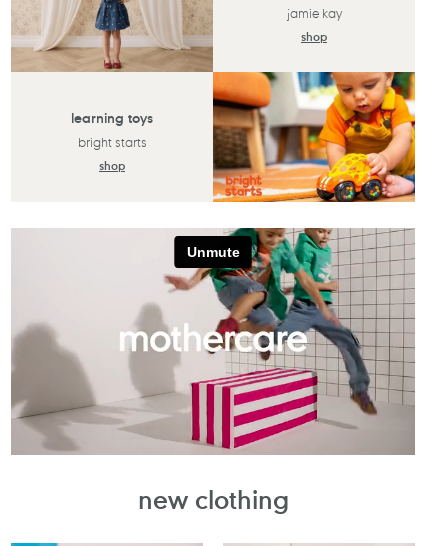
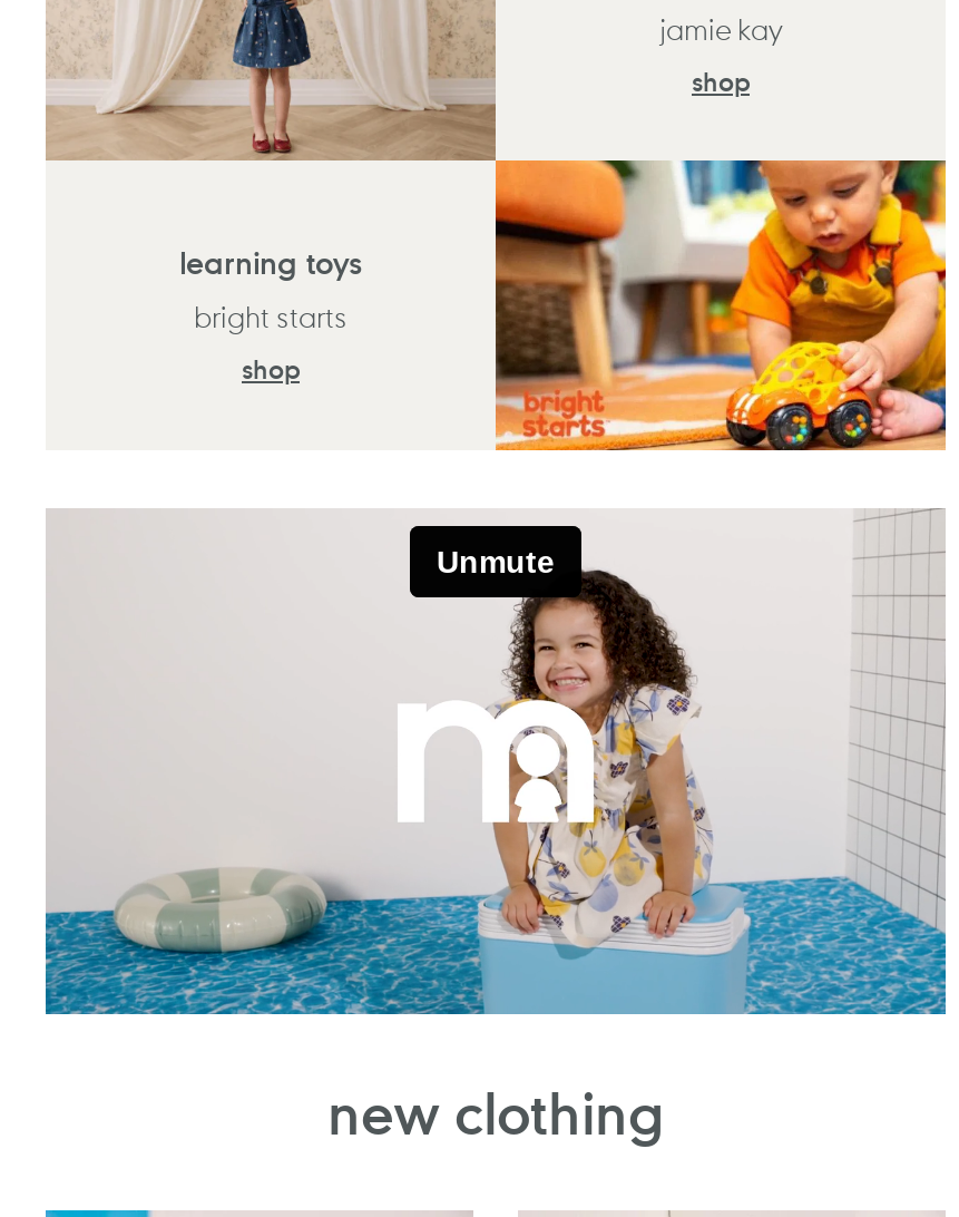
[11,227,415,455] [image] -> [43,508,948,1016] [image]

